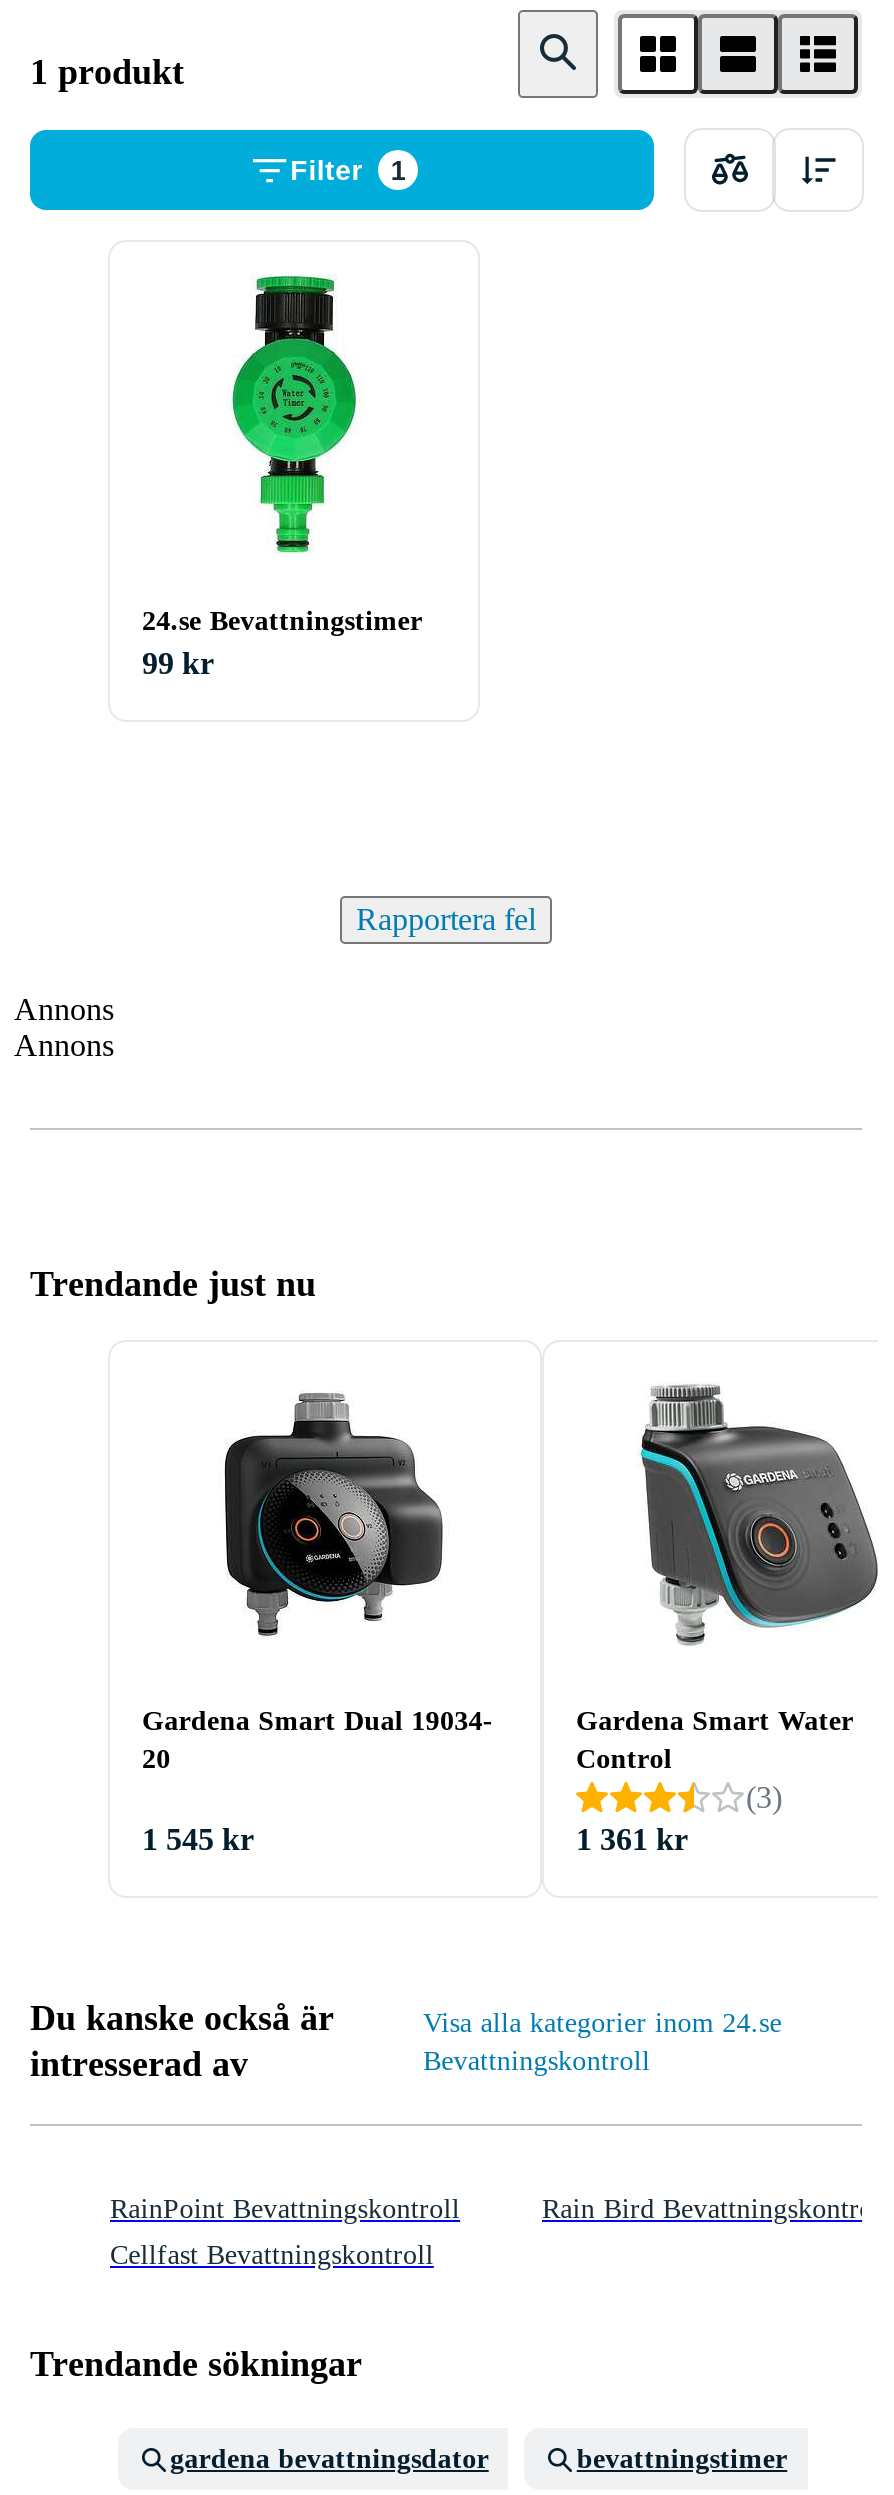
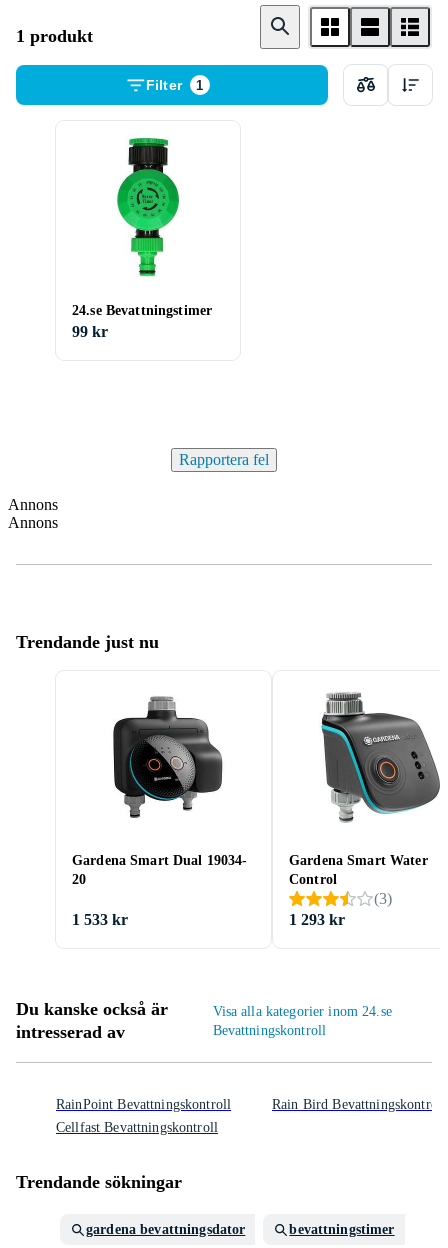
[142,1822,254,1856] 1 545 kr -> [72,911,128,928] 1 533 kr
[576,1822,688,1856] 1 361 kr -> [289,911,345,928] 1 293 kr

